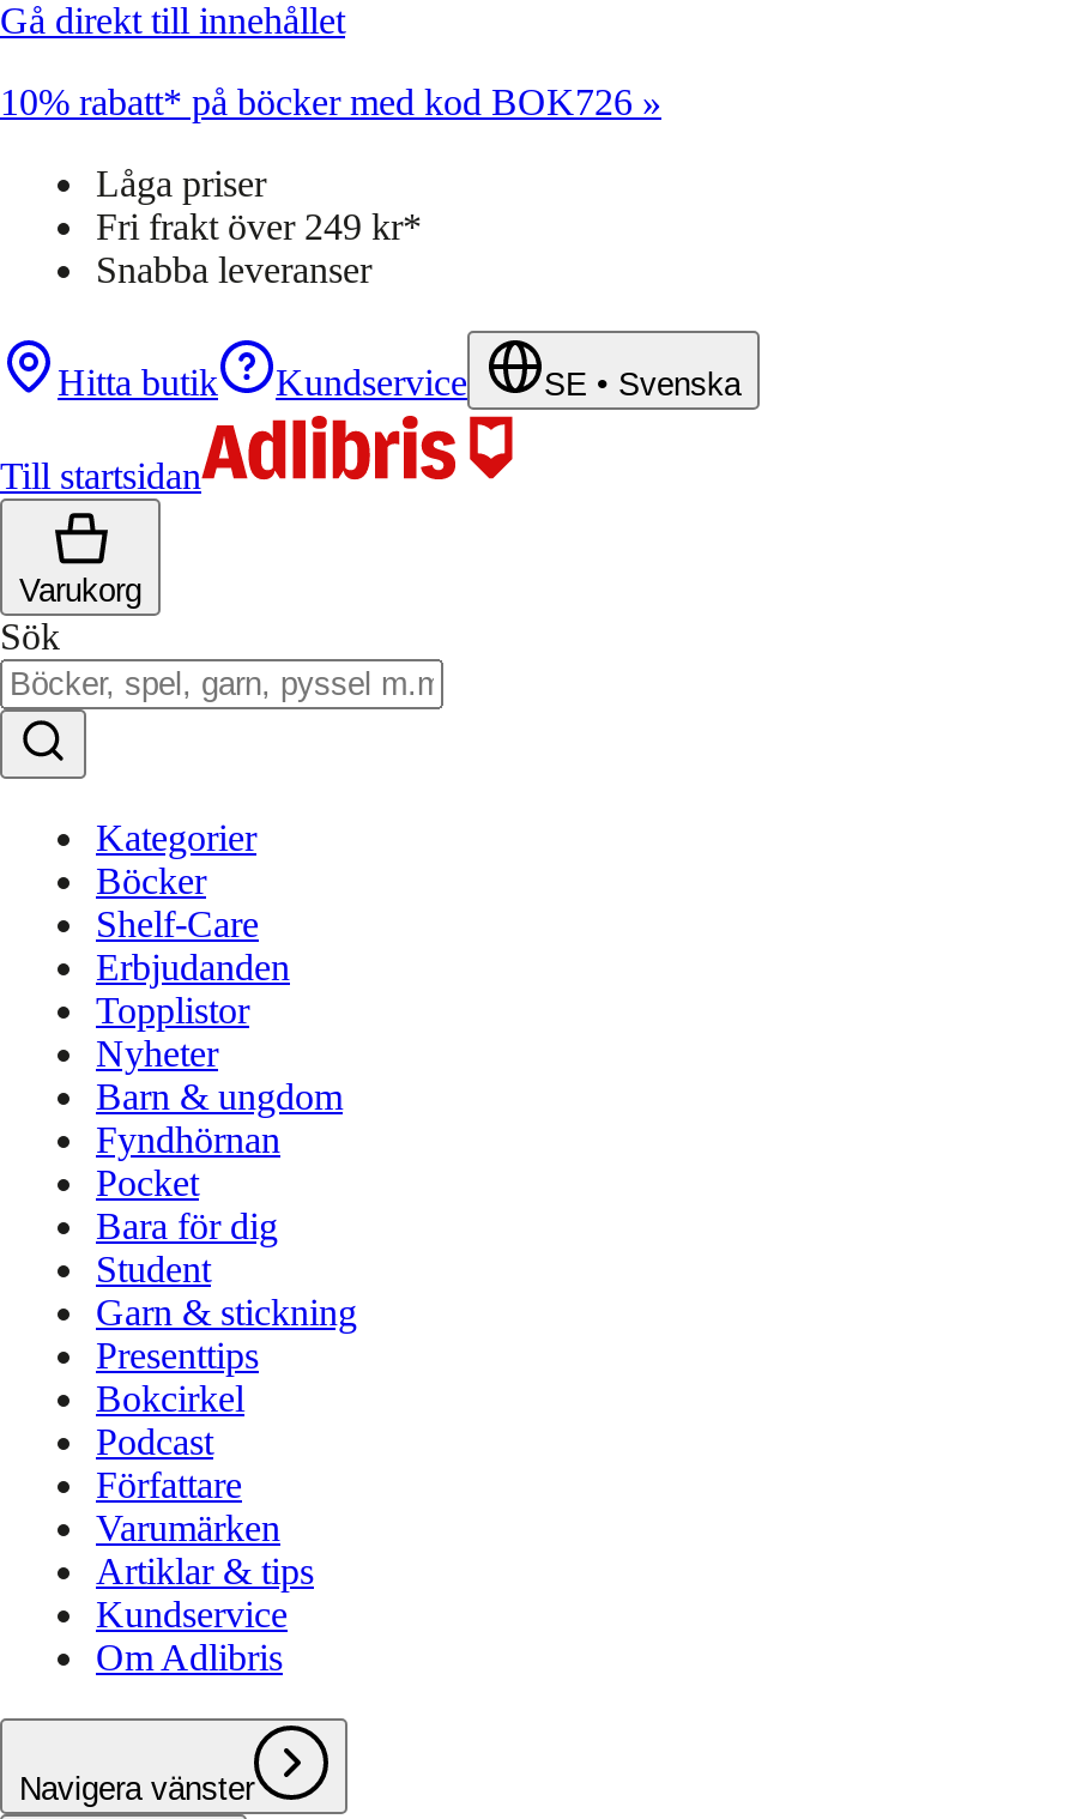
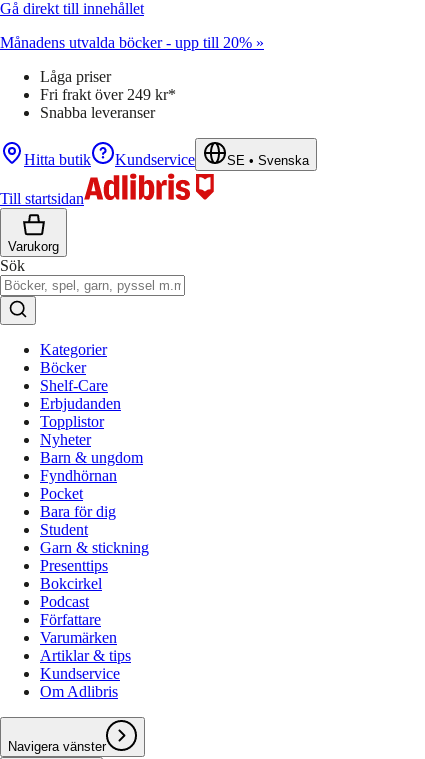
[0,81,661,122] 10% rabatt* på böcker med kod BOK726 » -> [0,34,264,51] Månadens utvalda böcker - upp till 20% »

